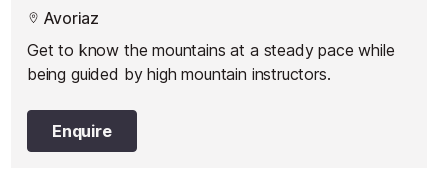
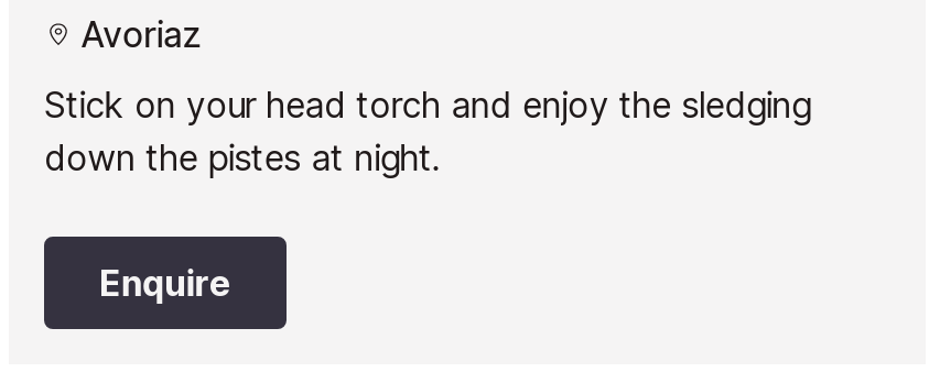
[27,40,394,84] Get to know the mountains at a steady pace while | being guided by high mountain instructors. -> [44,84,810,181] Stick on your head torch and enjoy the sledging | down the pistes at night.

